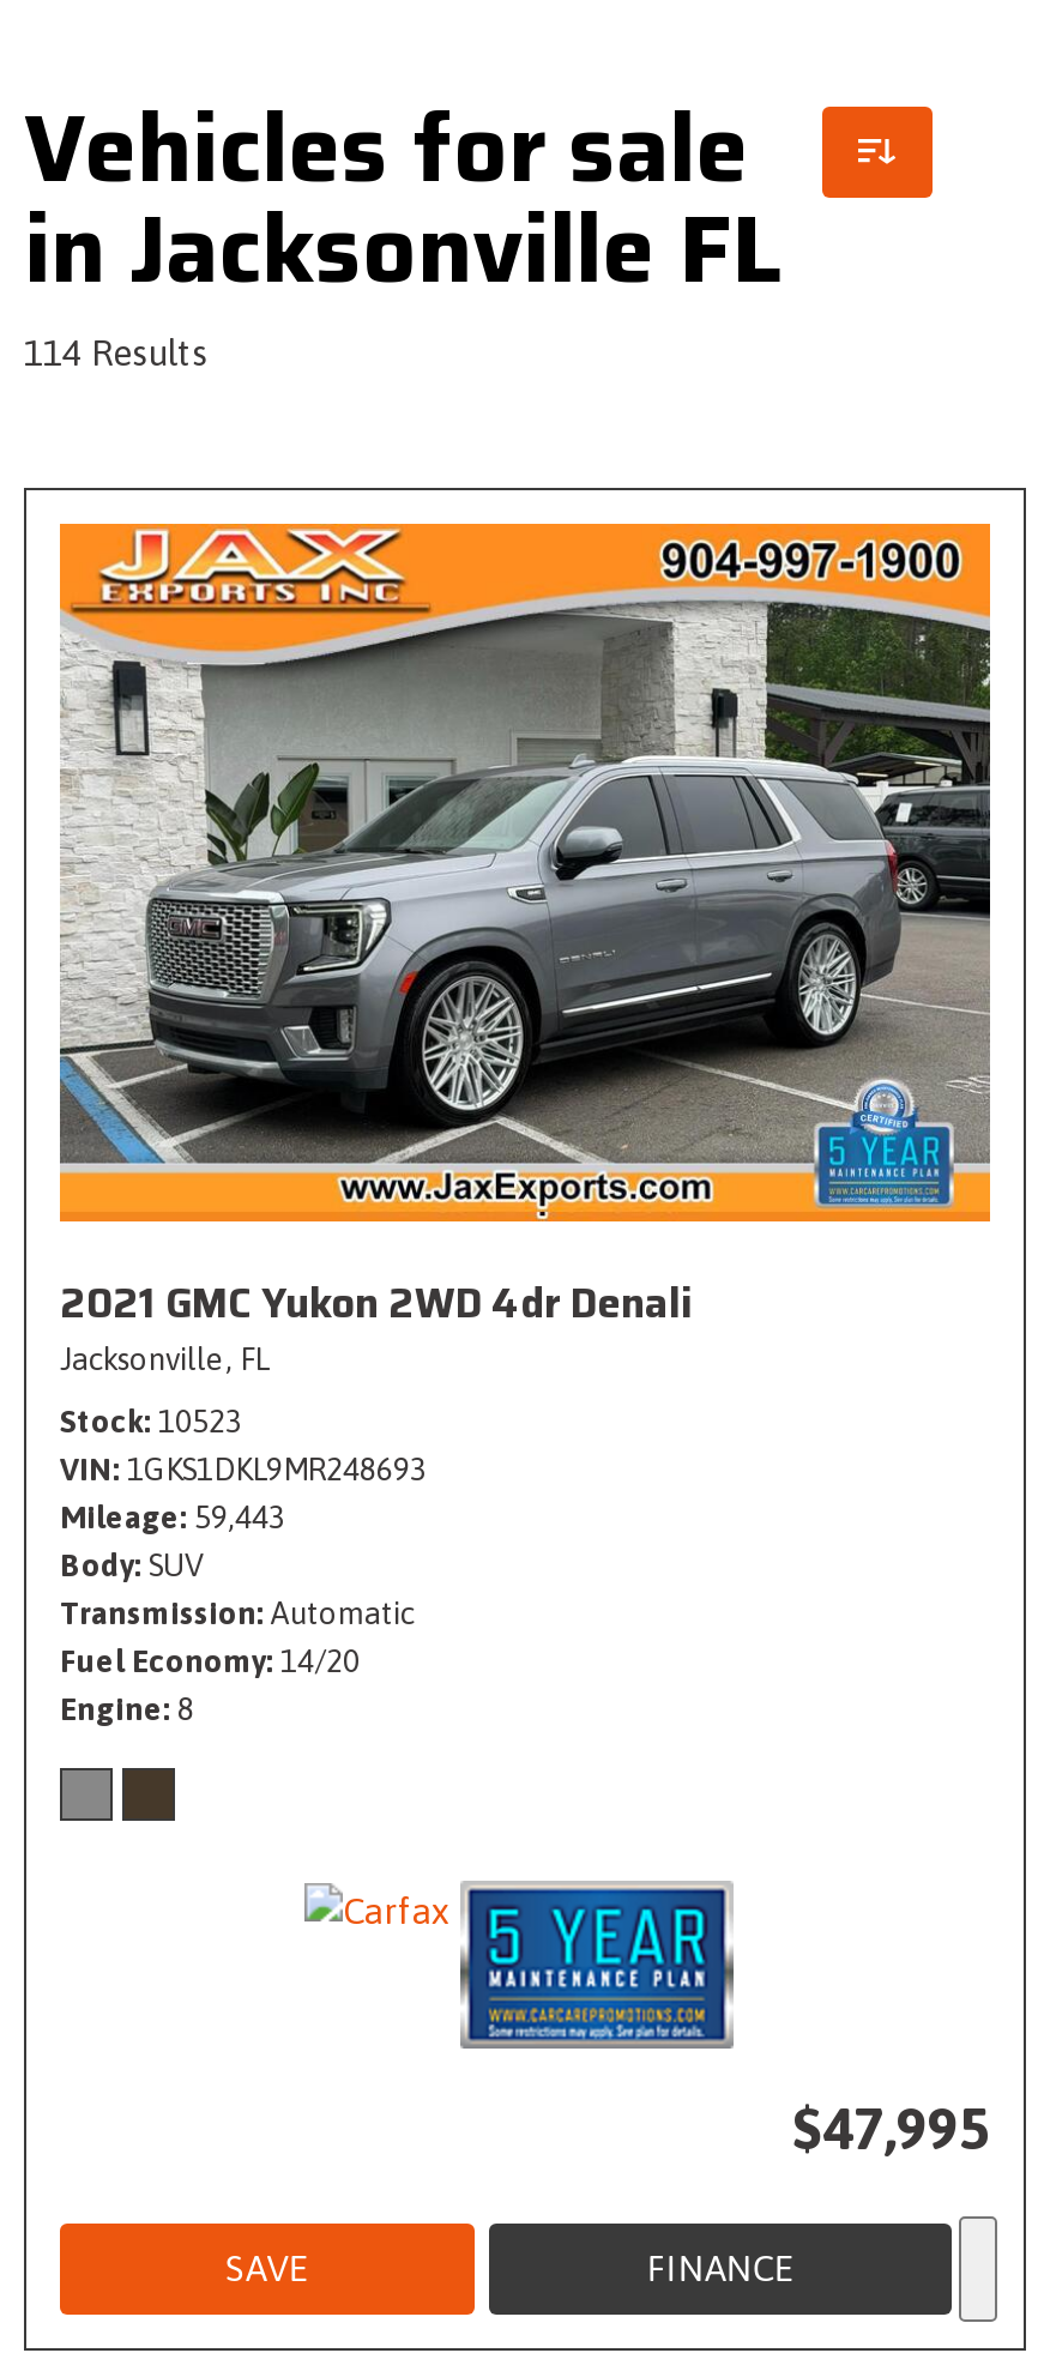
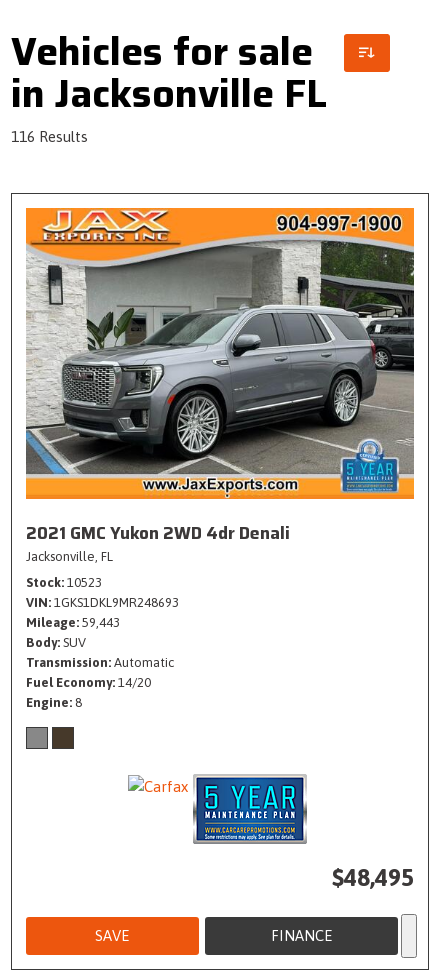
[24,333,209,374] 114 Results -> [11,128,88,145] 116 Results
[793,2098,990,2162] $47,995 -> [332,864,414,891] $48,495

